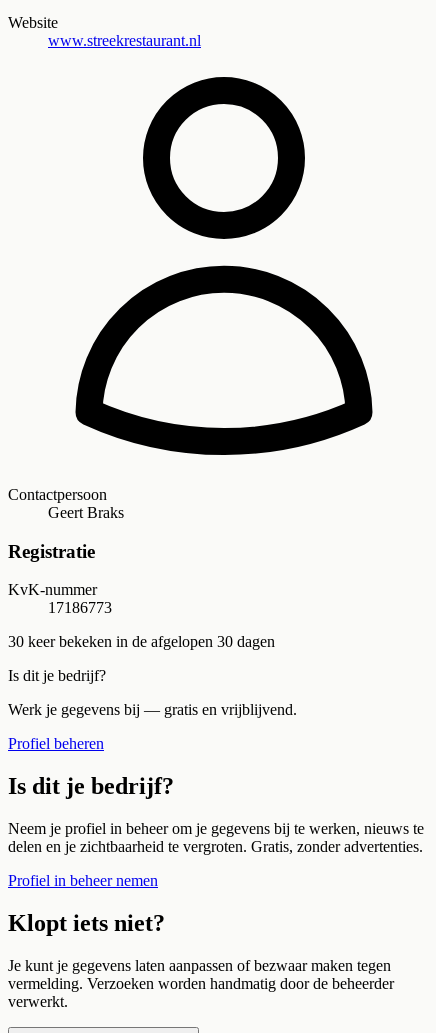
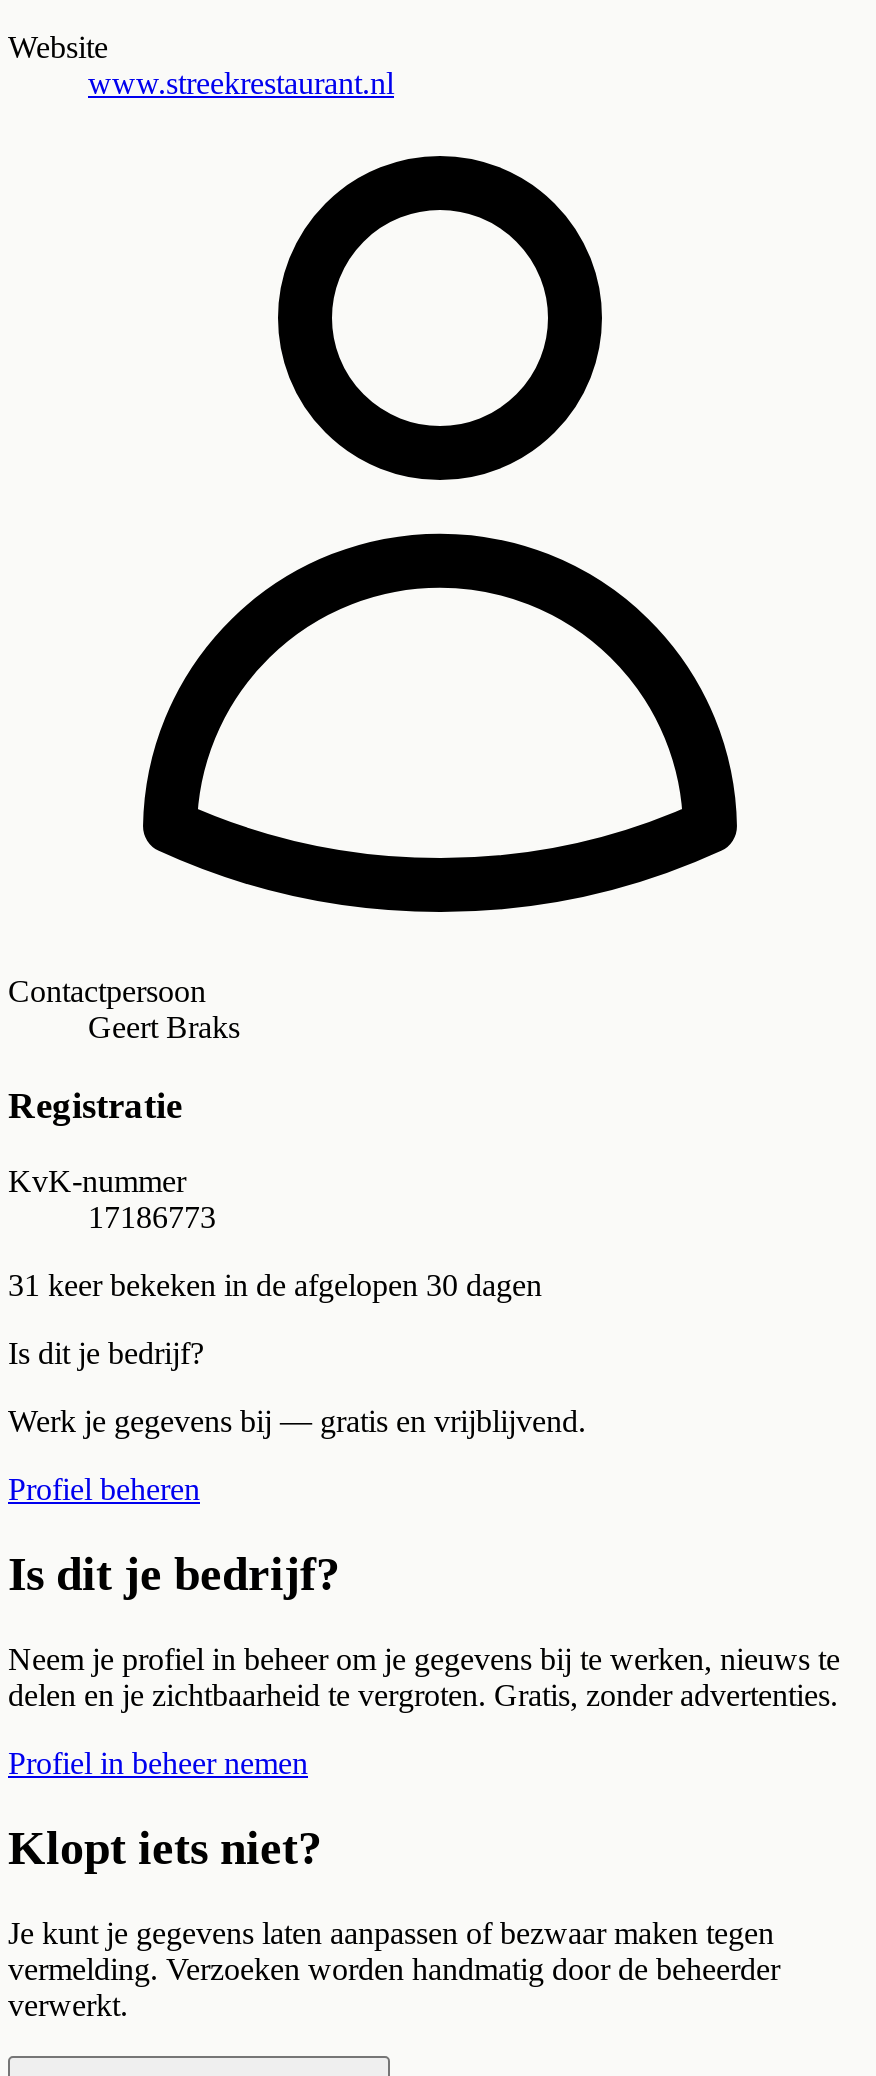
[8,633,275,650] 30 keer bekeken in de afgelopen 30 dagen -> [8,1269,542,1303] 31 keer bekeken in de afgelopen 30 dagen

